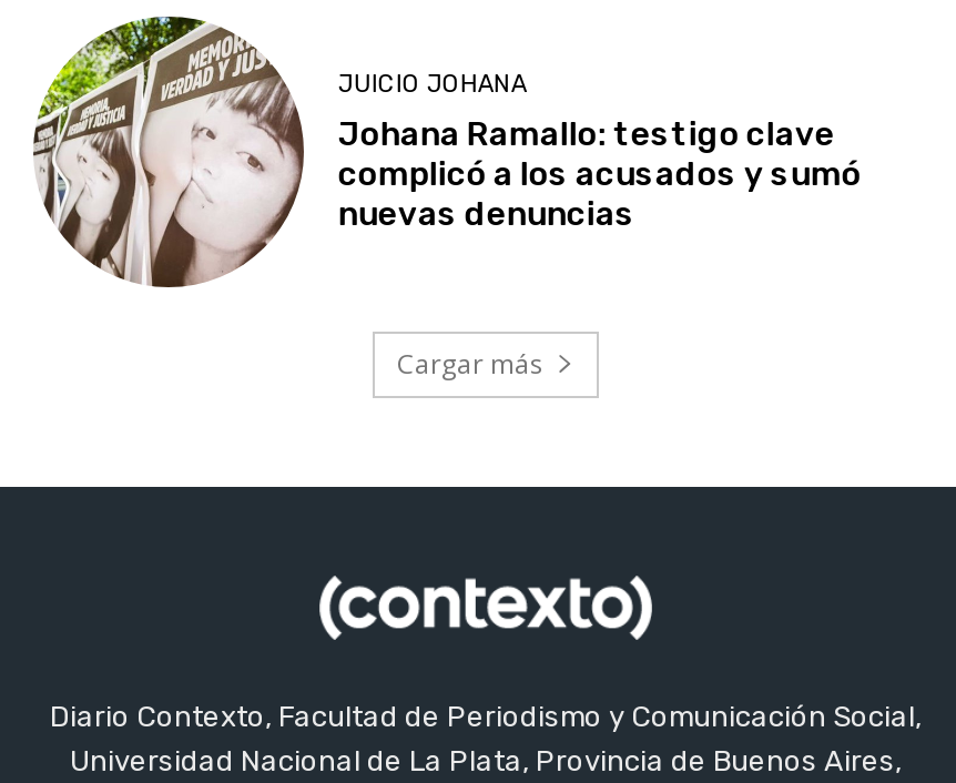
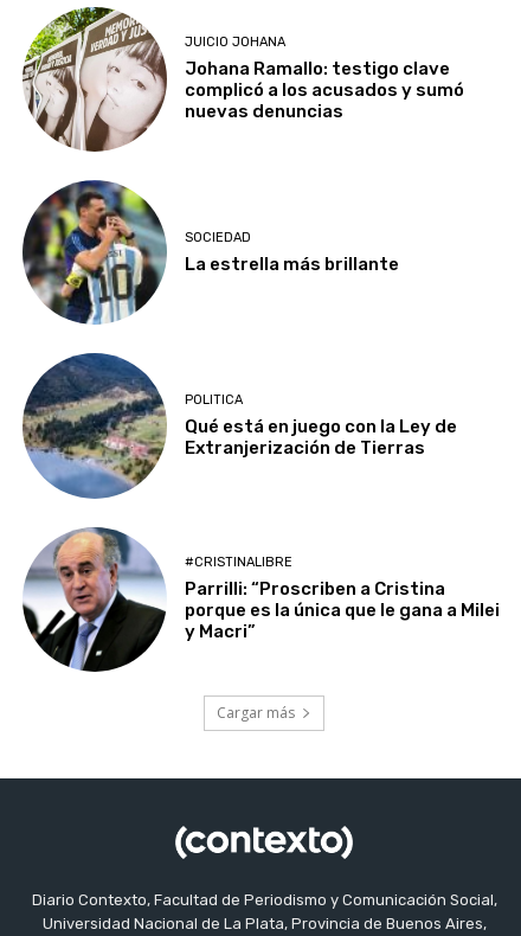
none -> [21,179,400,326] [image] | SOCIEDAD | La estrella más brillante
none -> [21,352,458,500] [image] | POLITICA | Qué está en juego con la Ley de | Extranjerización de Tierras
none -> [22,527,500,673] [image] | #CRISTINALIBRE | Parrilli: “Proscriben a Cristina | porque es la única que le gana a Milei | y Macri”

